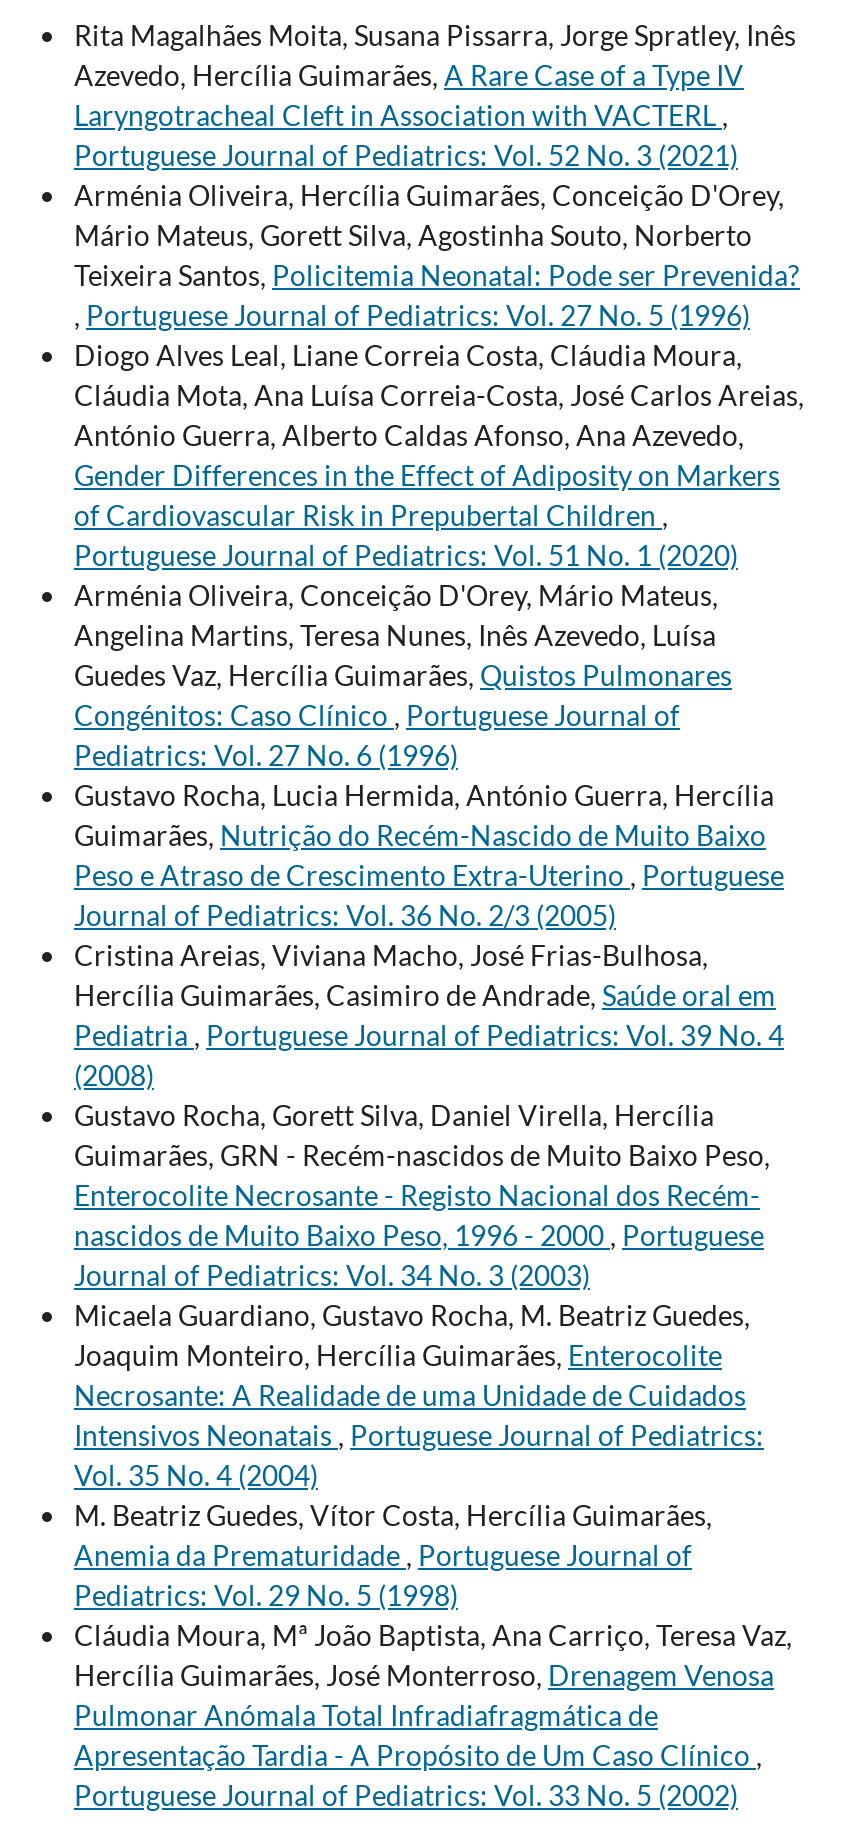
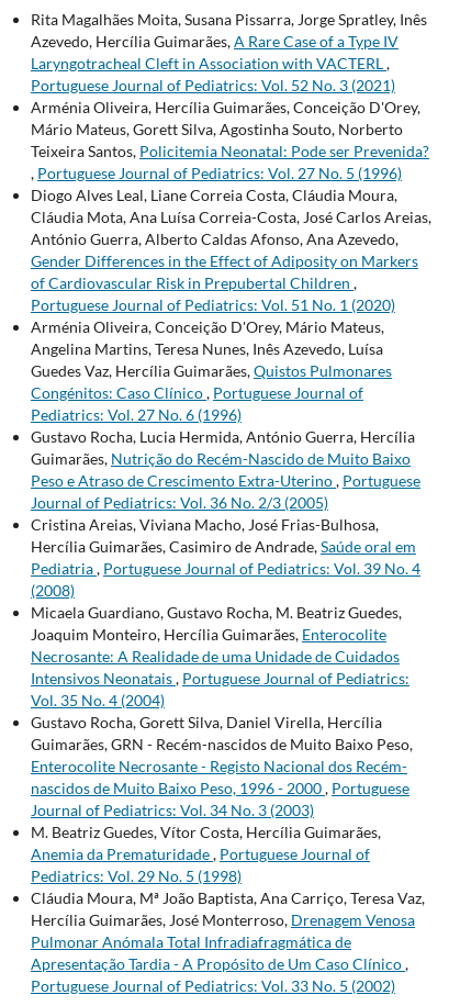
moved [74,1098,770,1292] -> [31,713,413,819]: Gustavo Rocha, Gorett Silva, Daniel Virella, Hercília | Guimarães, GRN - Recém-nascidos de Muito Baixo Peso, | Enterocolite Necrosante - Registo Nacional dos Recém- | nascidos de Muito Baixo Peso, 1996 - 2000, Portuguese | Journal of Pediatrics: Vol. 34 No. 3 (2003)
moved [74,1298,764,1492] -> [31,603,409,710]: Micaela Guardiano, Gustavo Rocha, M. Beatriz Guedes, | Joaquim Monteiro, Hercília Guimarães, Enterocolite | Necrosante: A Realidade de uma Unidade de Cuidados | Intensivos Neonatais, Portuguese Journal of Pediatrics: | Vol. 35 No. 4 (2004)

